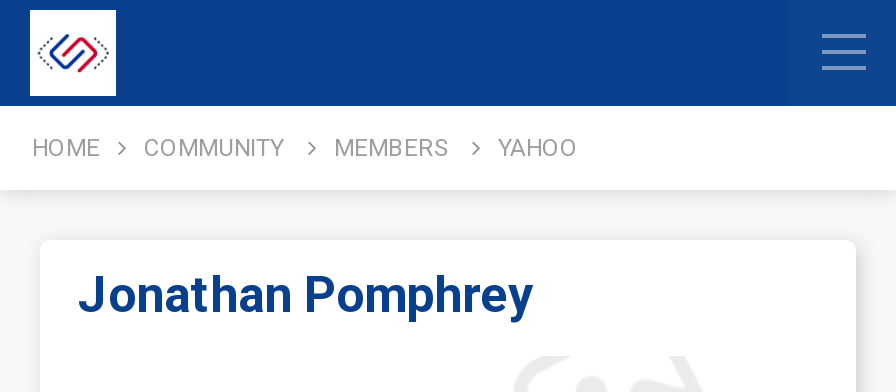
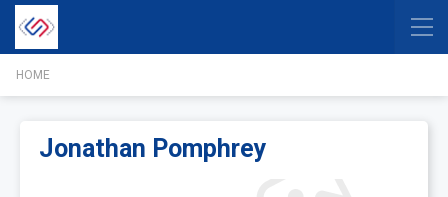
[144,134,578,162] COMMUNITY | MEMBERS | YAHOO -> none

